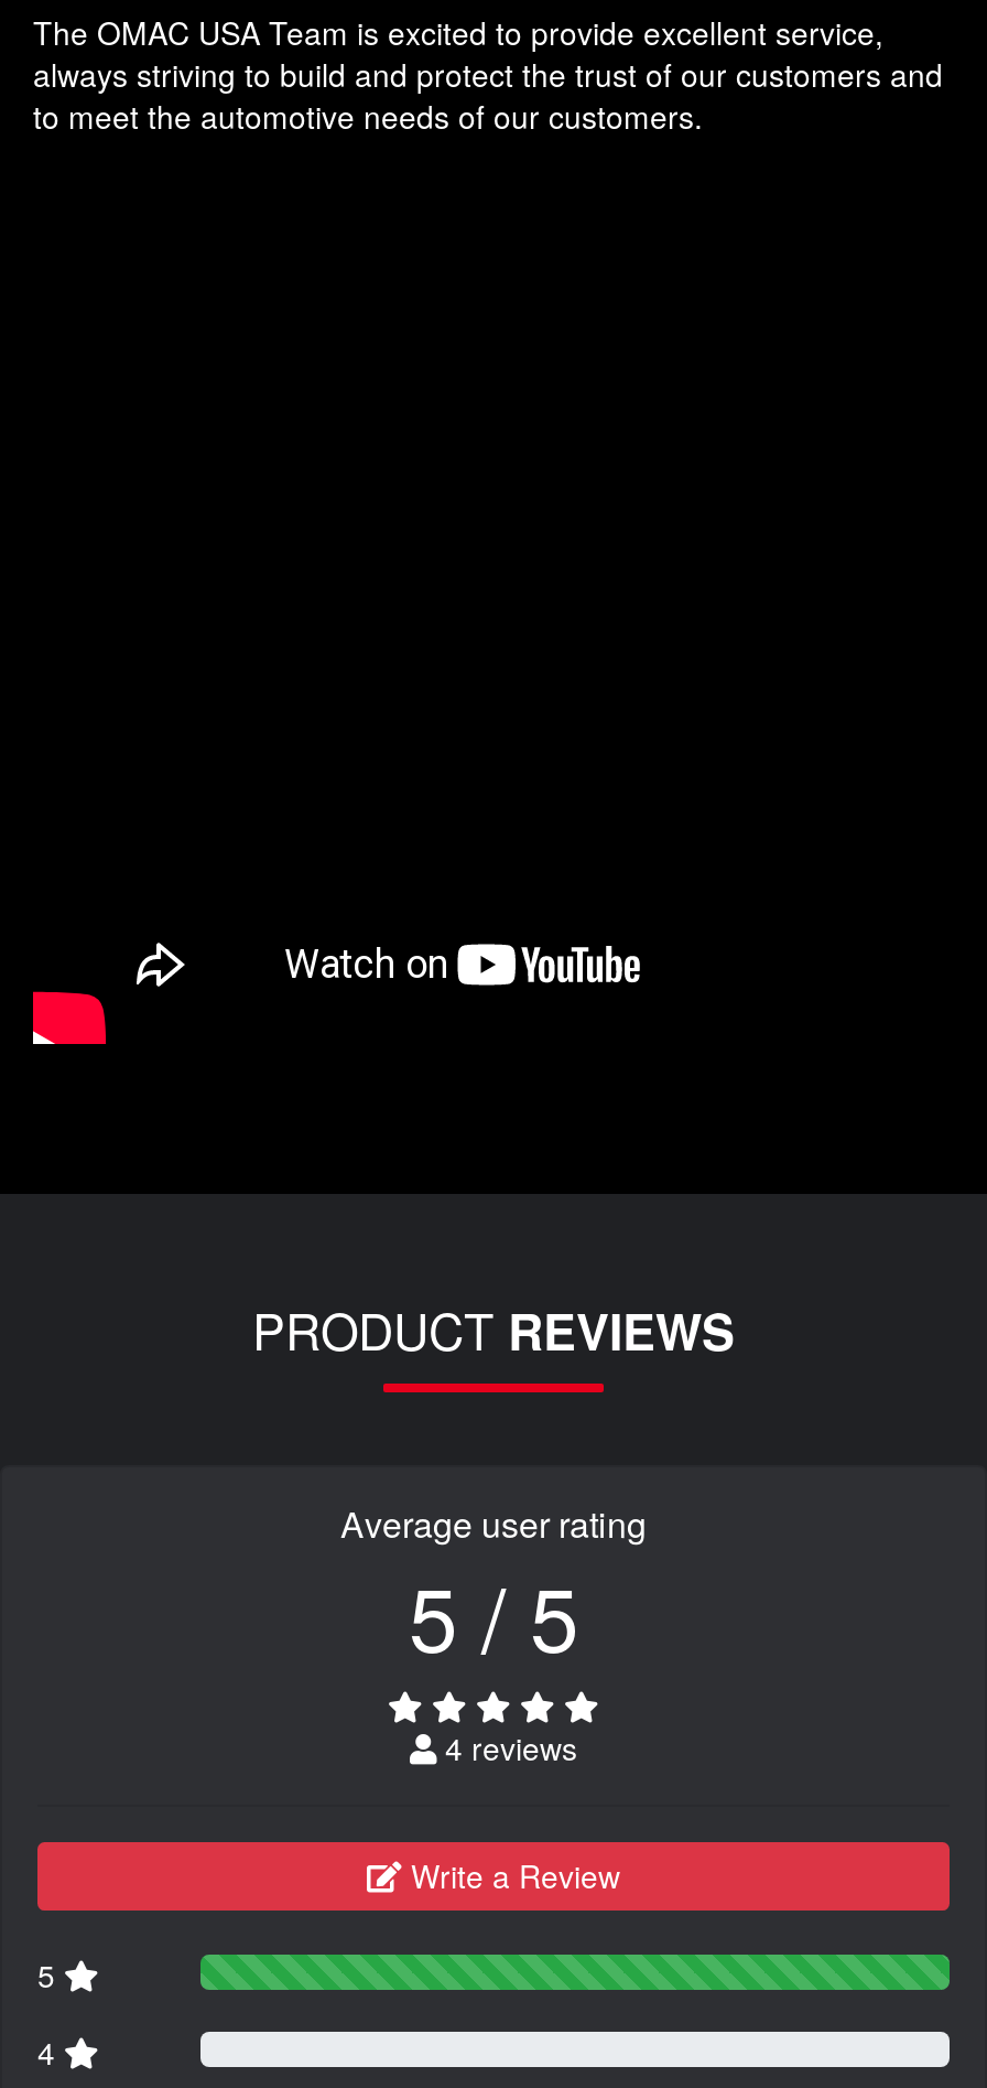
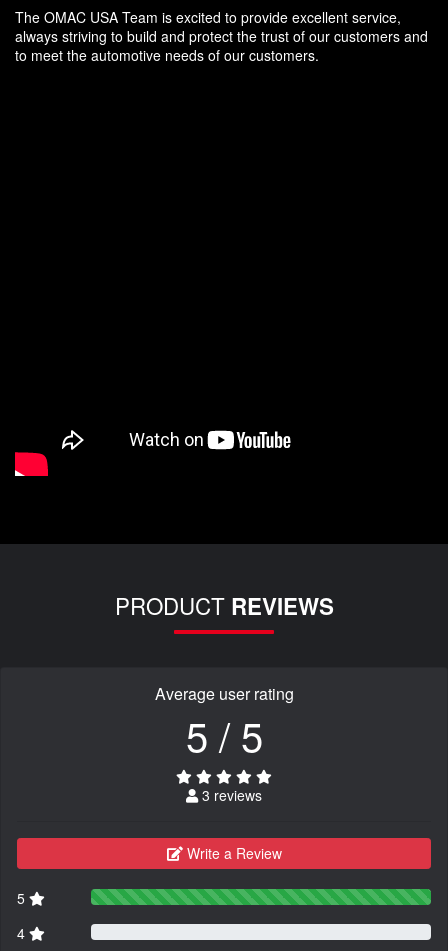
[436,1727,577,1771] 4 reviews -> [198,785,262,805] 3 reviews

